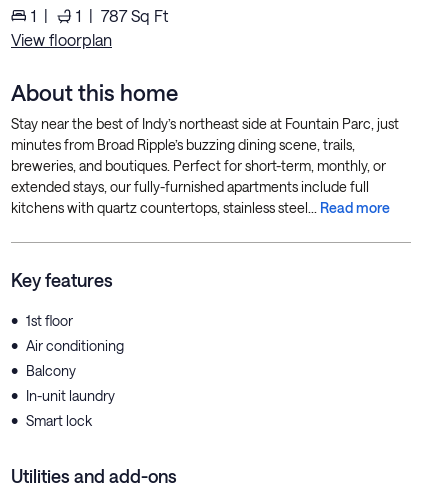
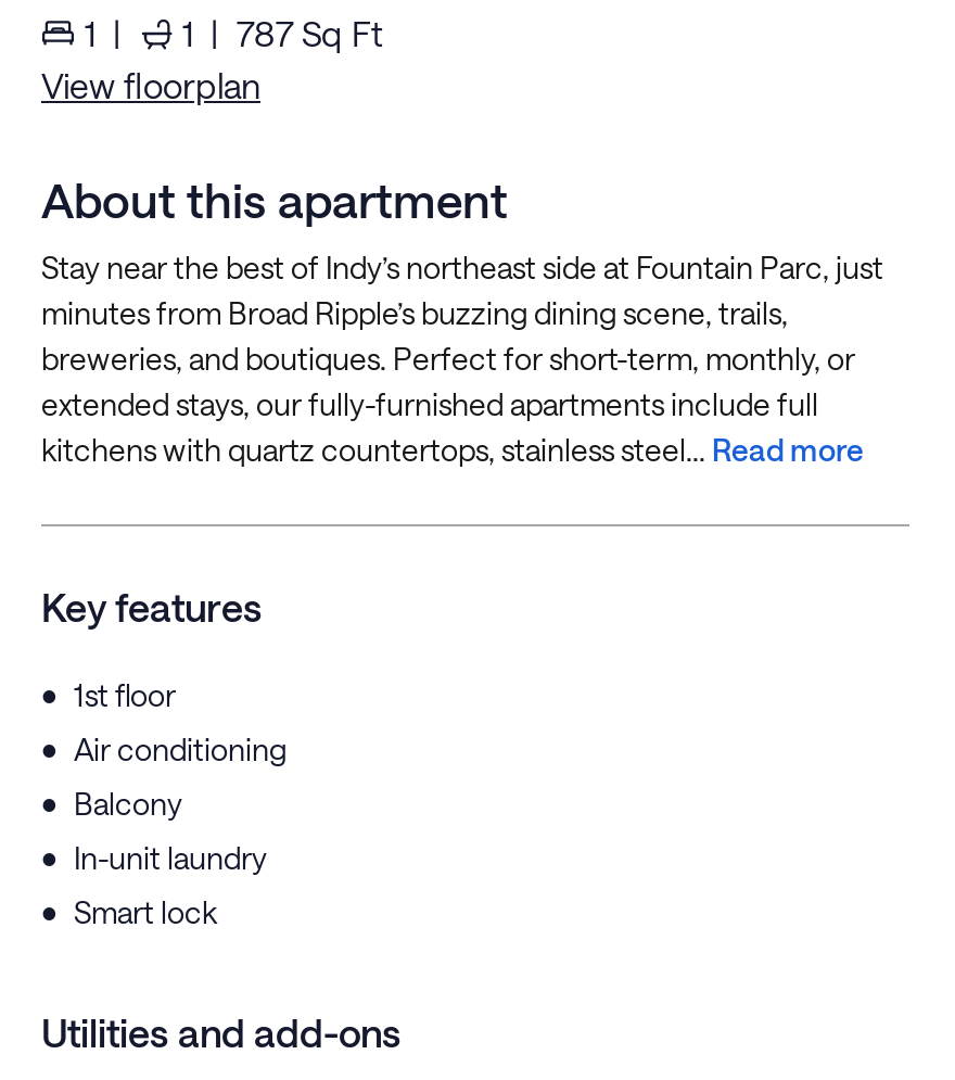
[11,79,178,105] About this home -> [41,170,508,227] About this apartment

